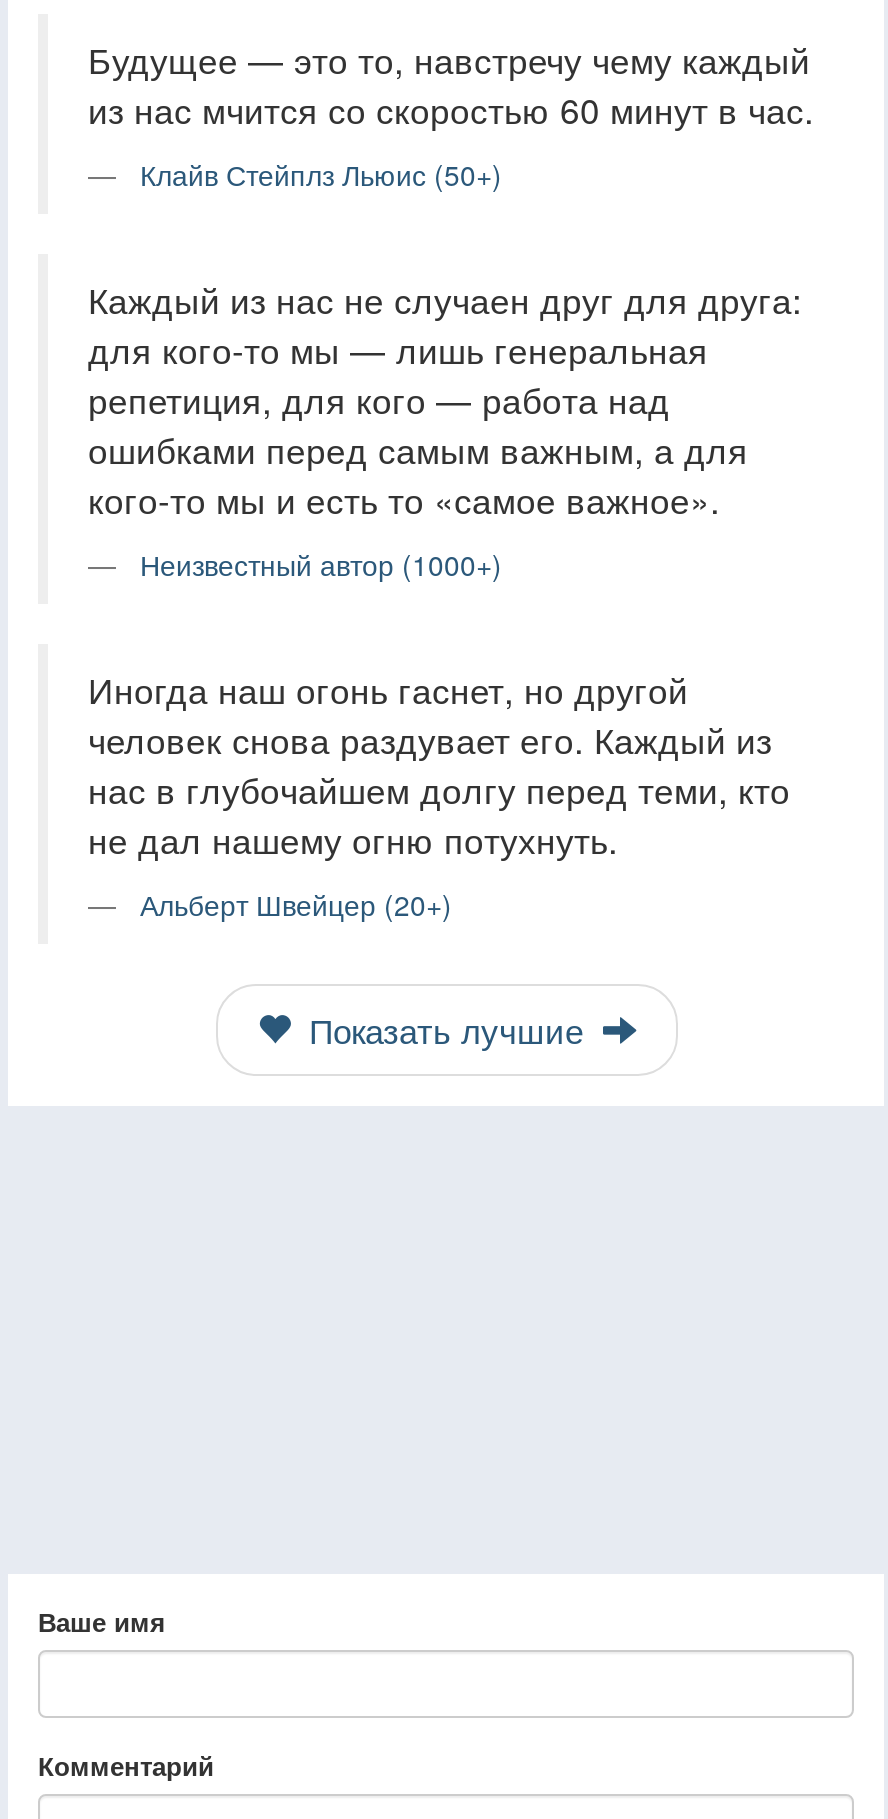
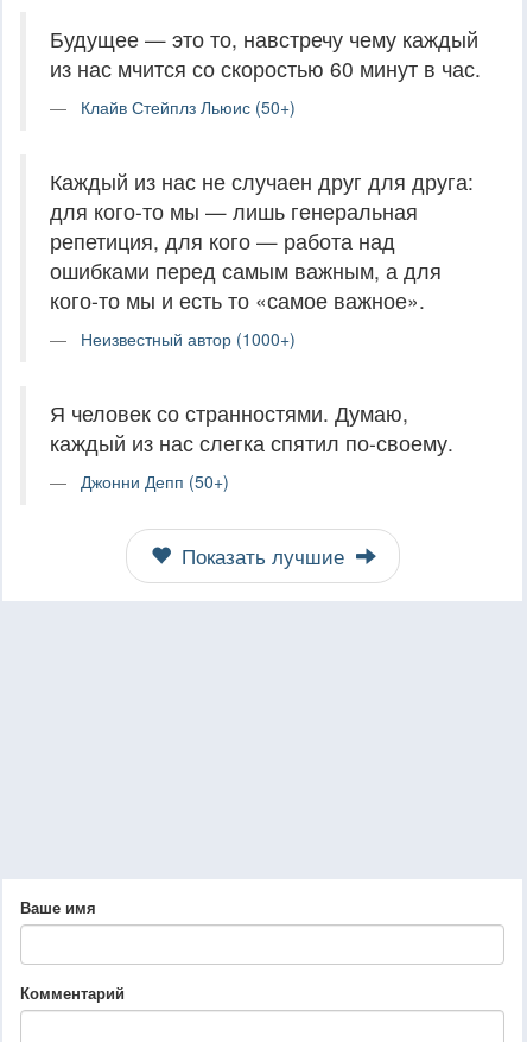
[88,663,790,923] Иногда наш огонь гаснет, но другой | человек снова раздувает его. Каждый из | нас в глубочайшем долгу перед теми, кто | не дал нашему огню потухнуть. | Альберт Швейцер (20+) -> [50,398,453,493] Я человек со странностями. Думаю, | каждый из нас слегка спятил по-своему. | Джонни Депп (50+)

